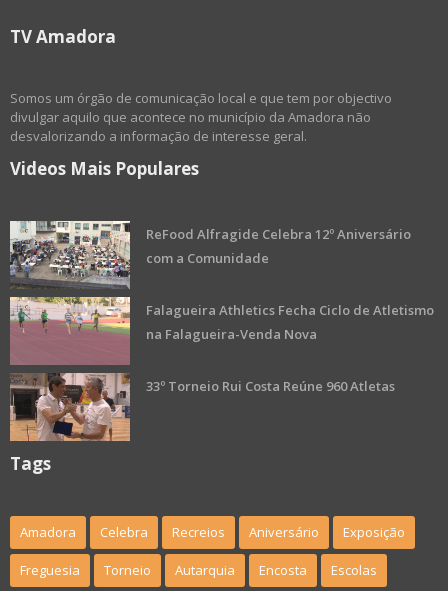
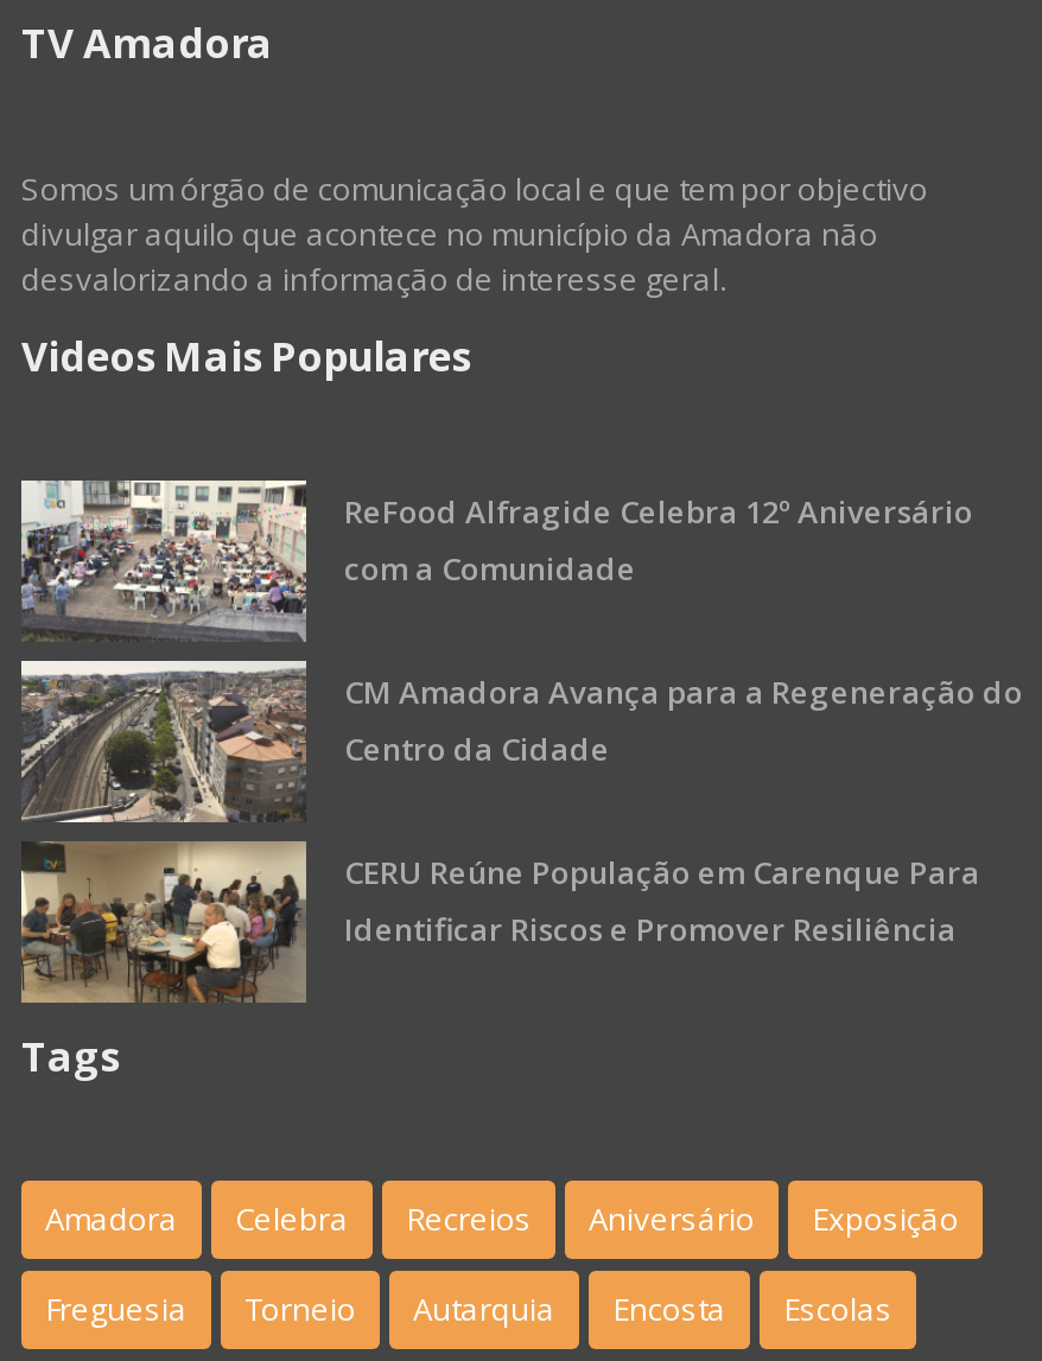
[9,296,434,366] [image] | Falagueira Athletics Fecha Ciclo de Atletismo | na Falagueira-Venda Nova -> [21,659,1023,825] [image] | CM Amadora Avança para a Regeneração do | Centro da Cidade
[9,373,395,442] [image] | 33º Torneio Rui Costa Reúne 960 Atletas -> [19,841,980,1003] [image] | CERU Reúne População em Carenque Para | Identificar Riscos e Promover Resiliência

